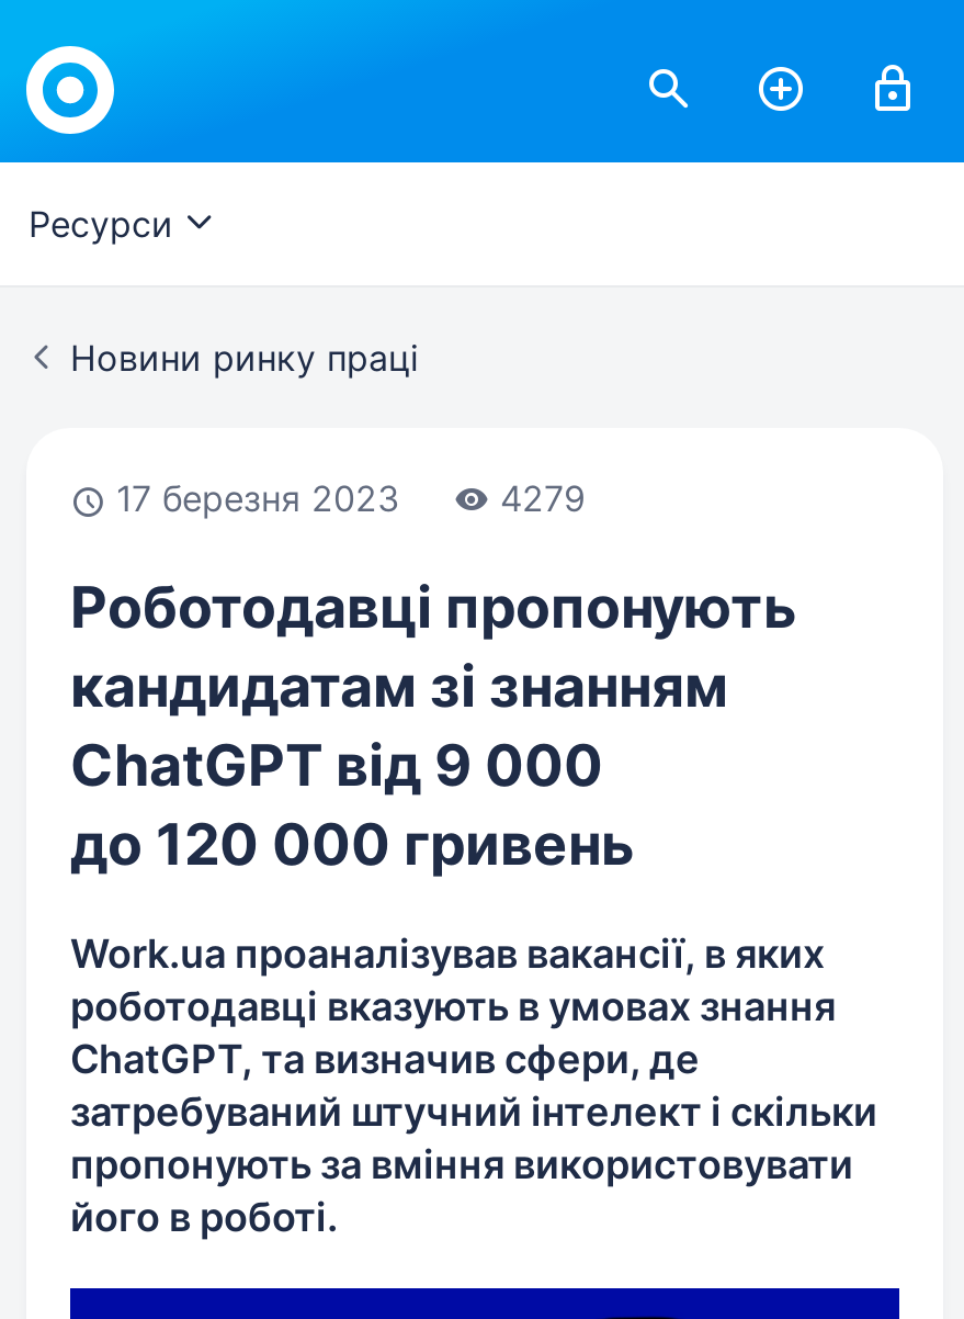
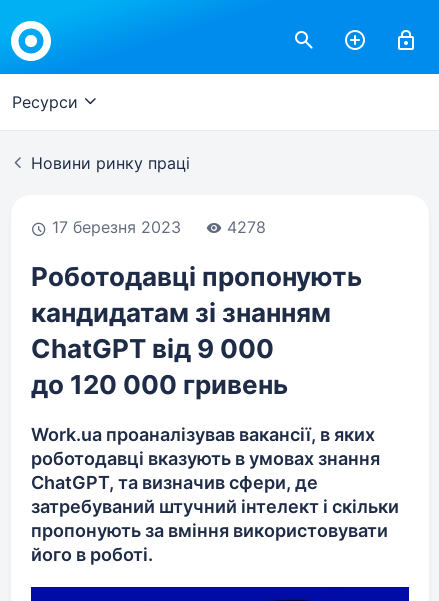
[500,476,586,520] 4279 -> [227,217,266,237] 4278

